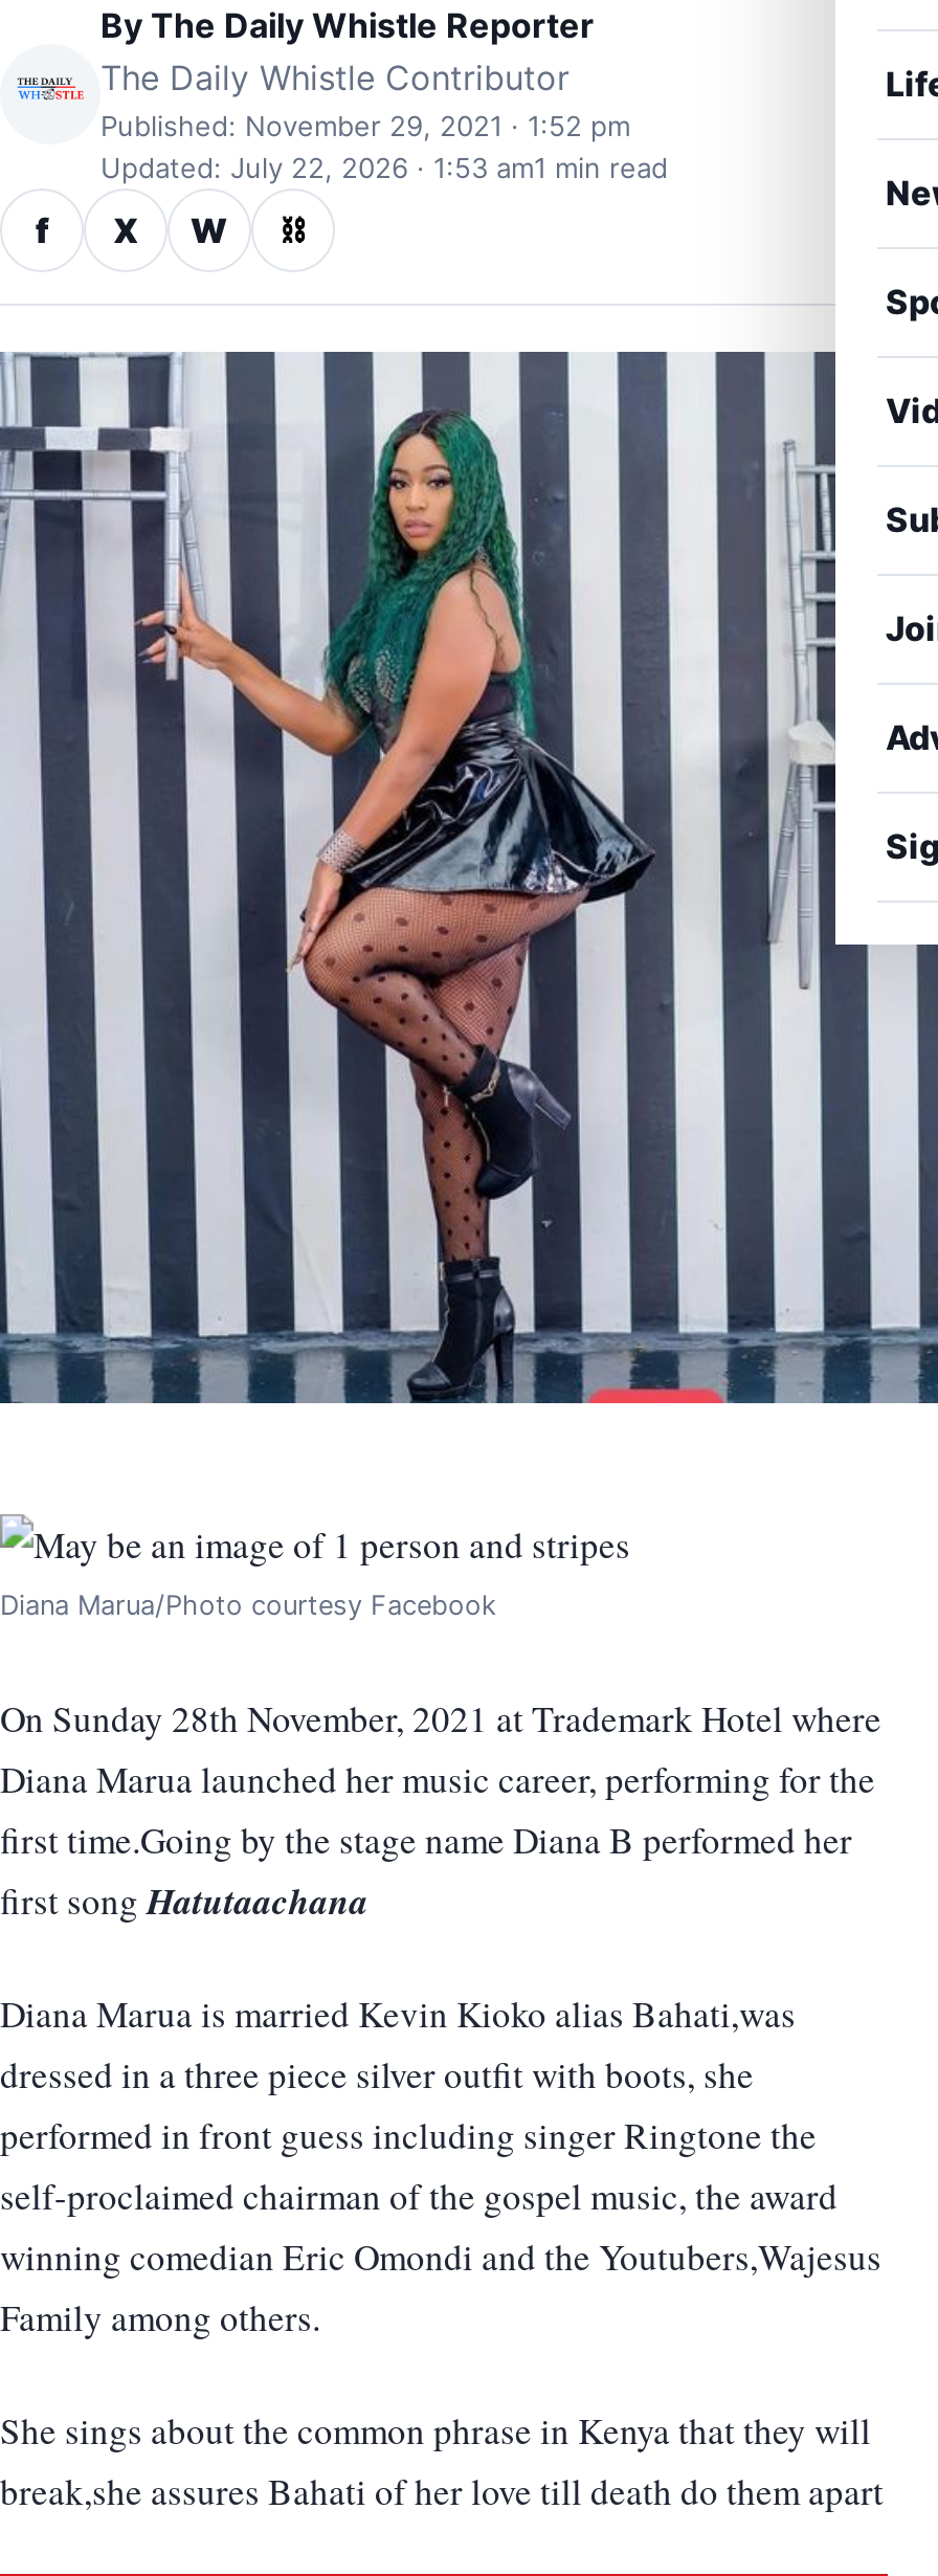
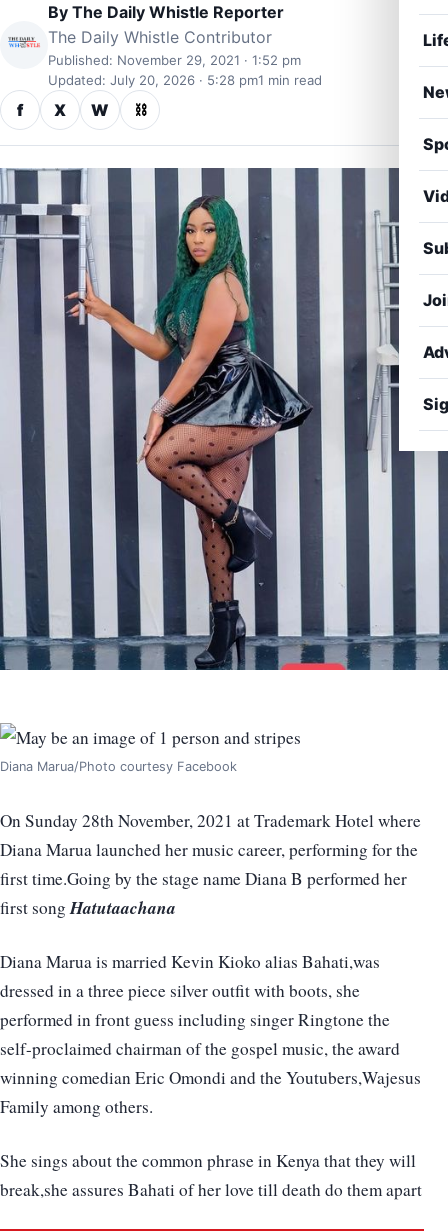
[100,151,668,184] Updated: July 22, 2026 · 1:53 am1 min read -> [48,72,322,88] Updated: July 20, 2026 · 5:28 pm1 min read

